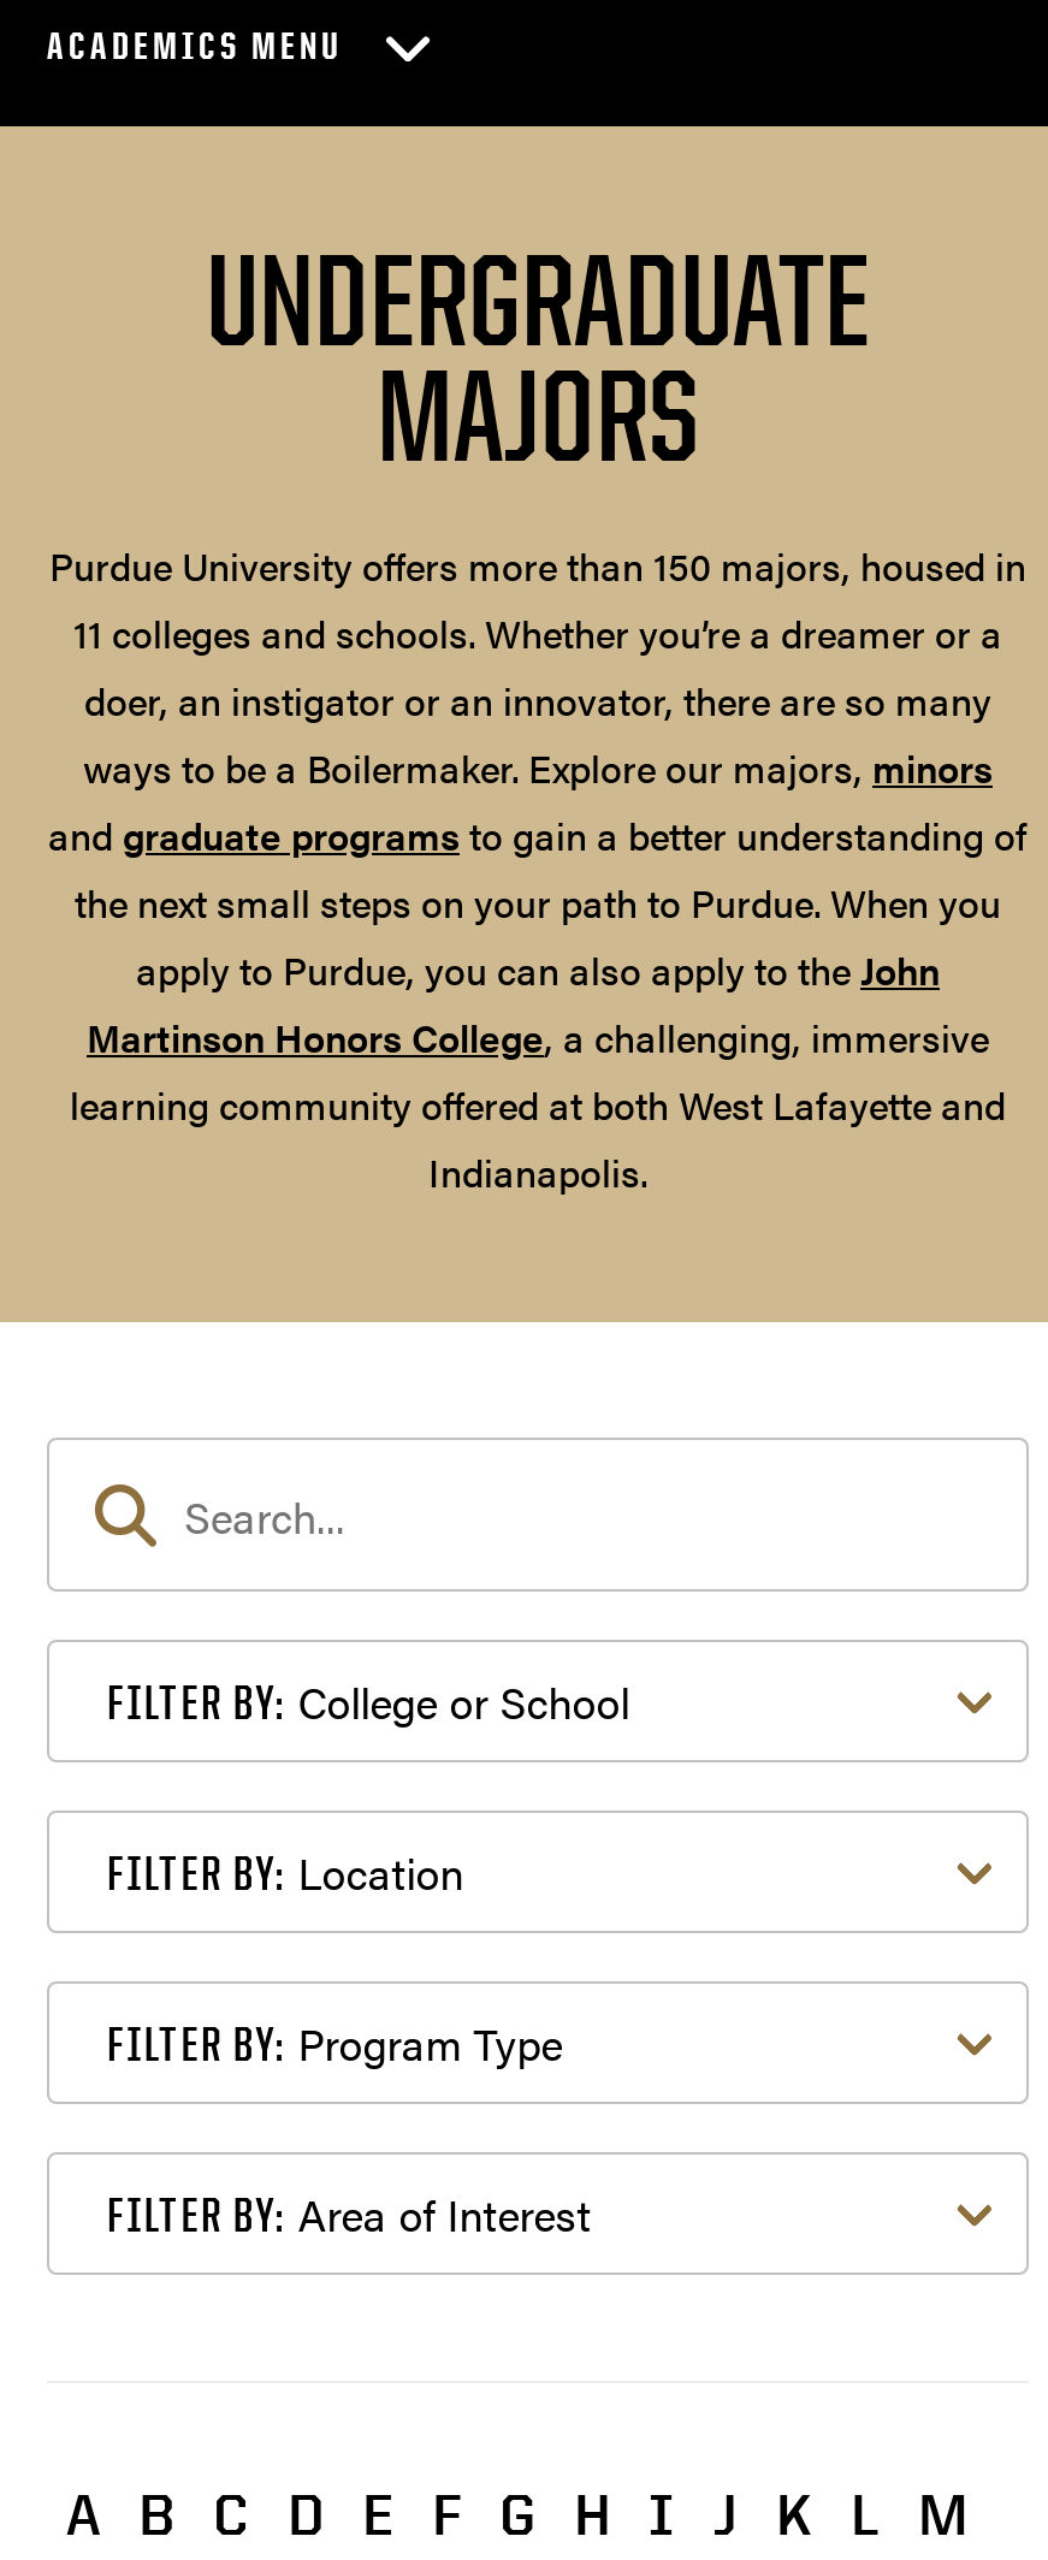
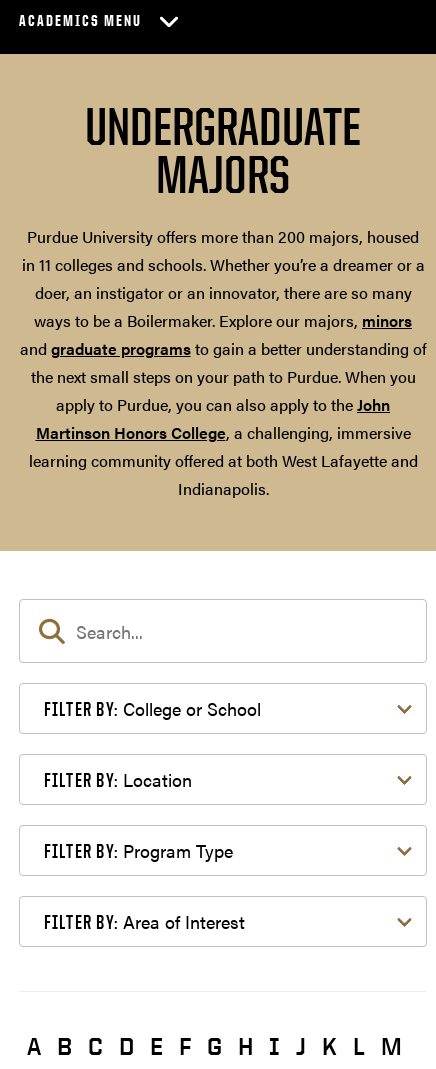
[49,538,1026,661] Purdue University offers more than 150 majors, housed in | 11 colleges and schools. Whether you’re a dreamer or a -> [21,225,424,276] Purdue University offers more than 200 majors, housed | in 11 colleges and schools. Whether you’re a dreamer or a

